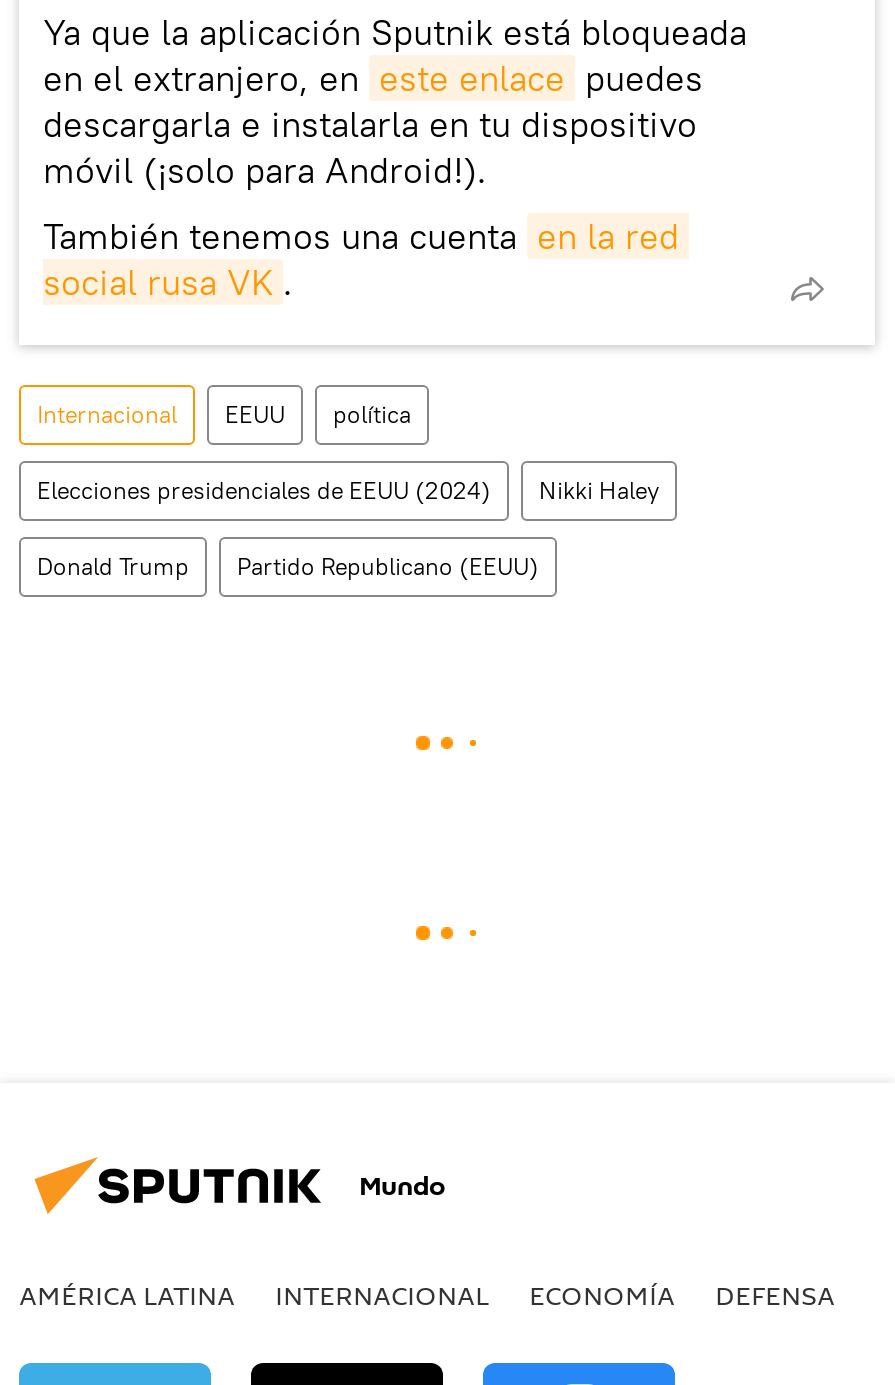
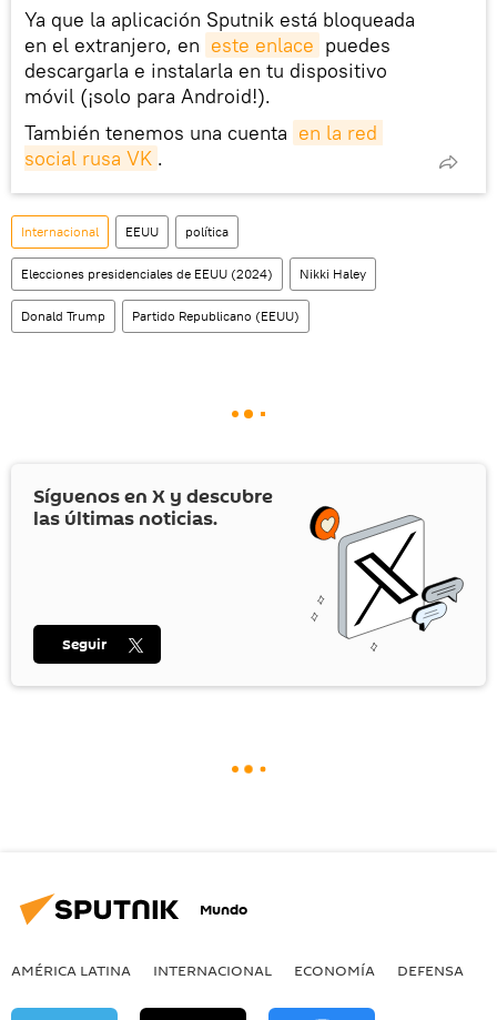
none -> [33,483,465,652] [image] | Síguenos en X y descubre | las últimas noticias.
none -> [62,634,108,655] Seguir

